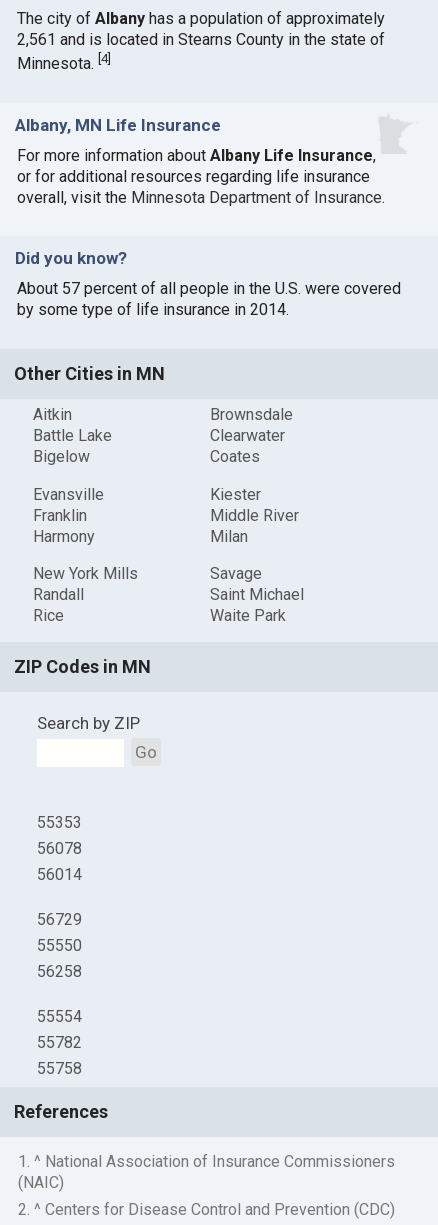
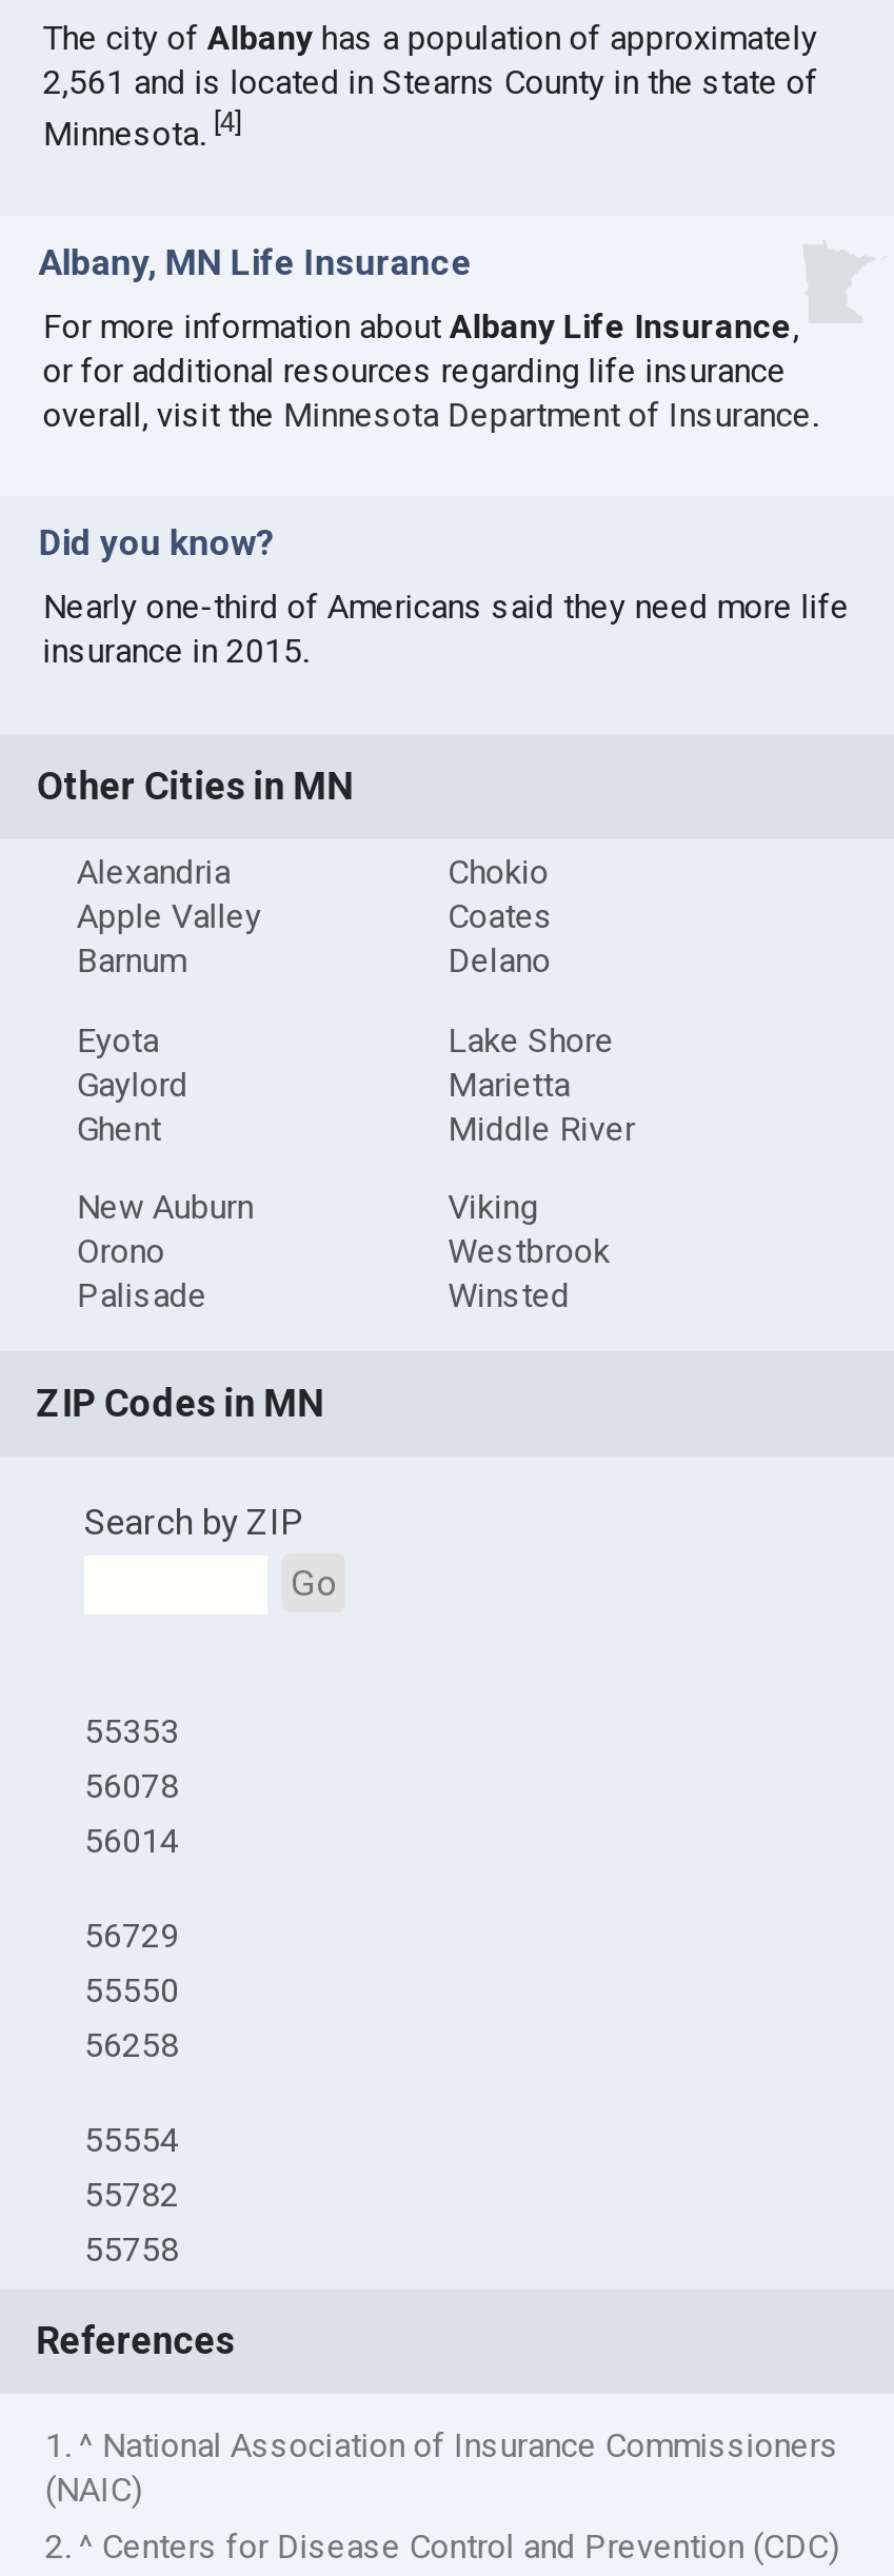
[17,279,401,319] About 57 percent of all people in the U.S. were covered | by some type of life insurance in 2014. -> [43,587,850,671] Nearly one-third of Americans said they need more life | insurance in 2015.
[33,405,112,466] Aitkin | Battle Lake | Bigelow -> [76,853,262,981] Alexandria | Apple Valley | Barnum
[210,405,293,445] Brownsdale | Clearwater -> [448,853,549,893] Chokio
moved [210,447,260,466] -> [448,897,553,937]: Coates
[33,485,104,546] Evansville | Franklin | Harmony -> [76,941,551,1149] Delano | Eyota | Gaylord | Ghent
[210,485,261,504] Kiester -> [448,1020,614,1104] Lake Shore | Marietta
moved [210,506,299,525] -> [448,1109,635,1149]: Middle River
[33,527,248,625] Milan | New York Mills | Randall | Rice -> [76,1188,253,1316] New Auburn | Orono | Palisade
[210,564,304,625] Savage | Saint Michael | Waite Park -> [448,1188,610,1316] Viking | Westbrook | Winsted

